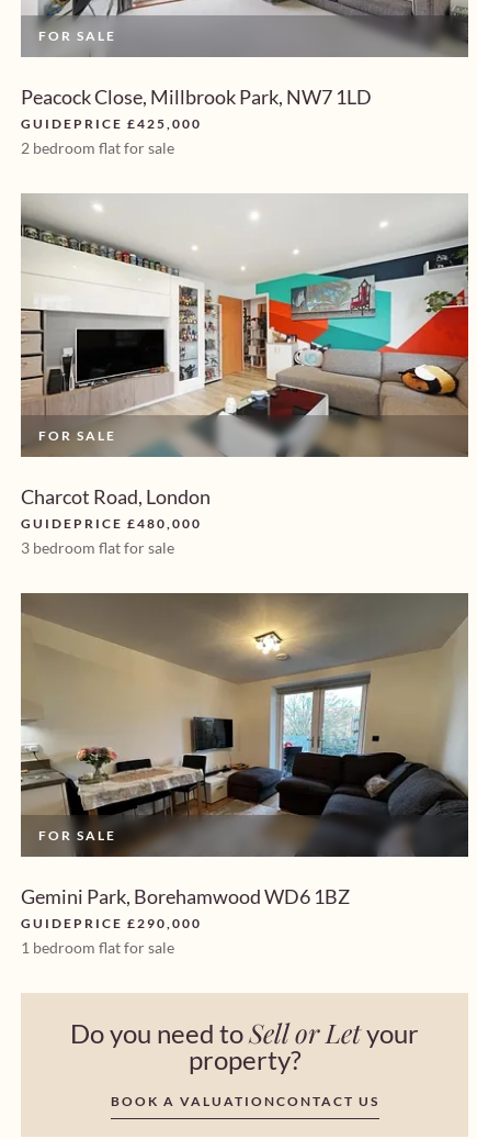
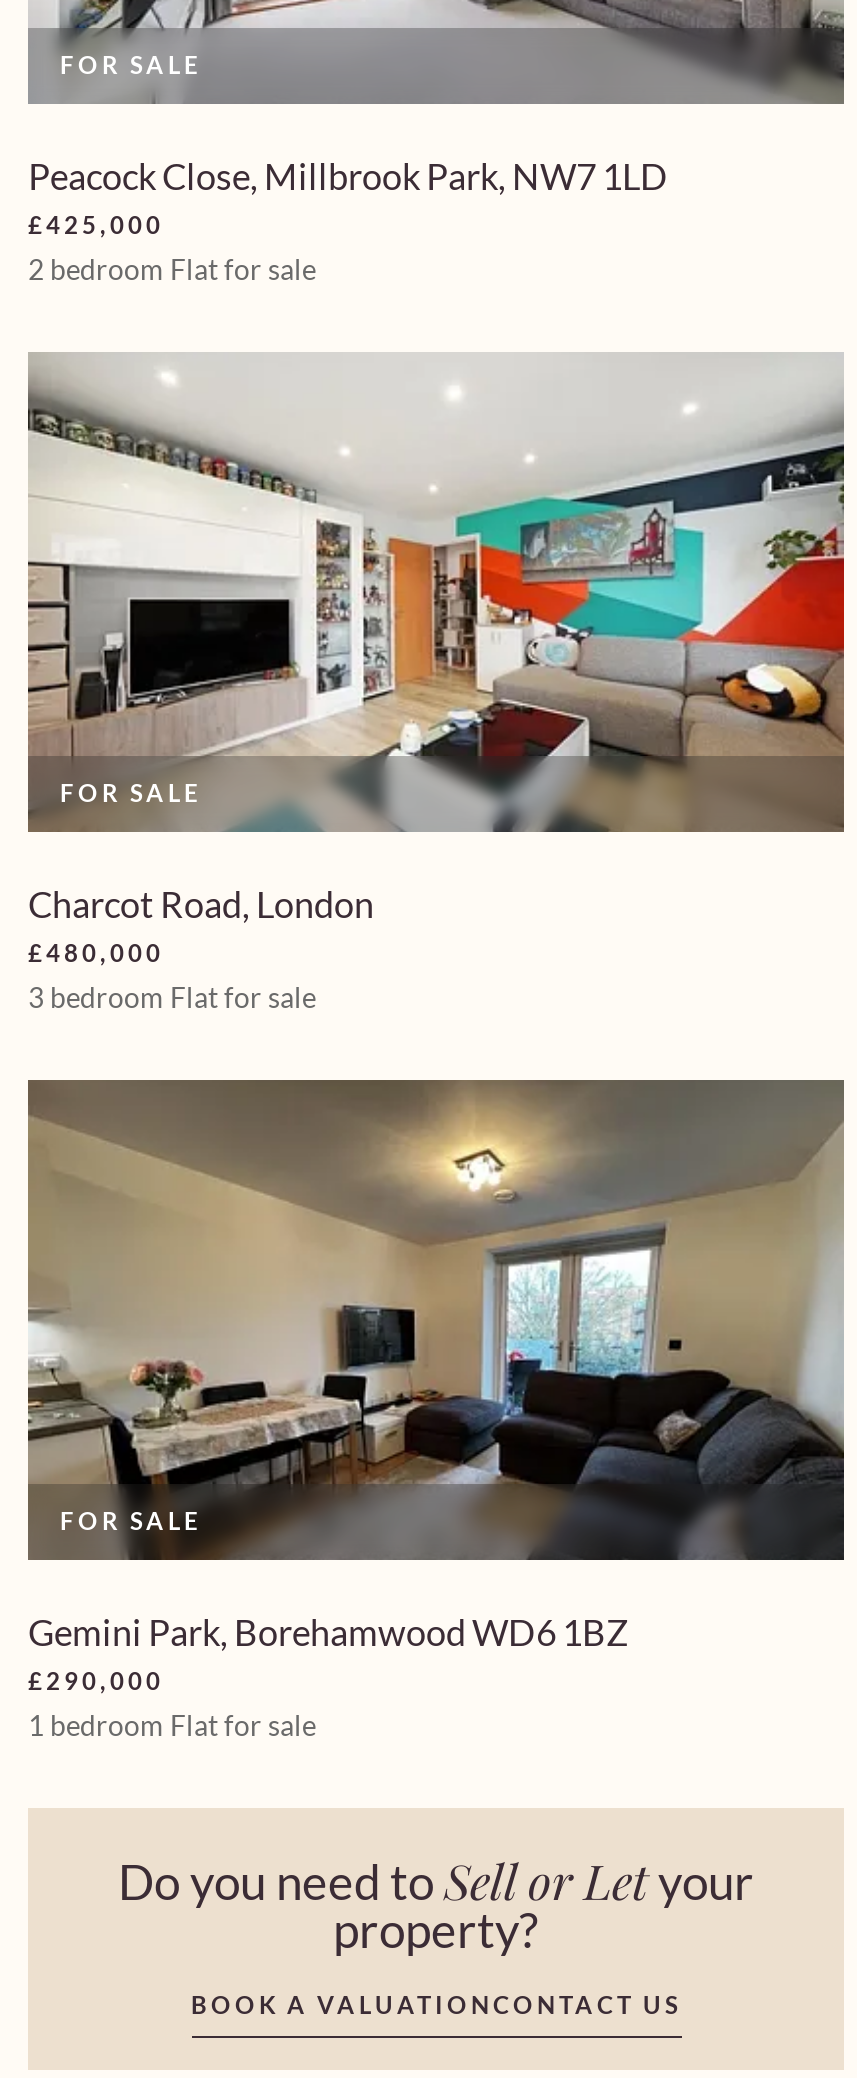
[21,115,202,157] GUIDEPRICE £425,000 | 2 bedroom flat for sale -> [28,210,316,286] £425,000 | 2 bedroom Flat for sale
[21,515,202,557] GUIDEPRICE £480,000 | 3 bedroom flat for sale -> [28,938,316,1014] £480,000 | 3 bedroom Flat for sale
[21,915,202,957] GUIDEPRICE £290,000 | 1 bedroom flat for sale -> [28,1666,316,1742] £290,000 | 1 bedroom Flat for sale

